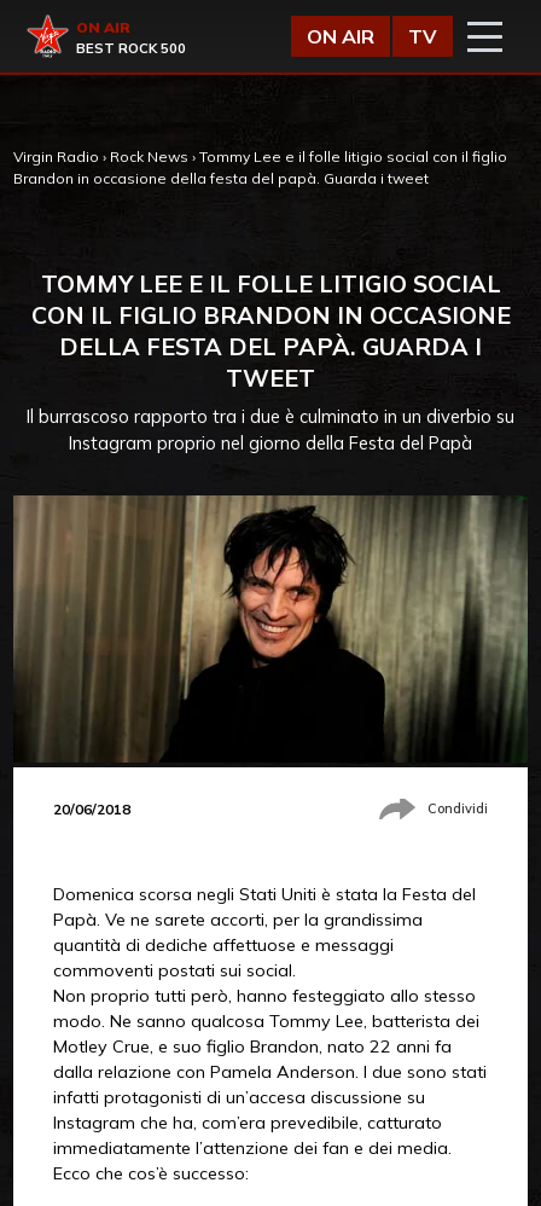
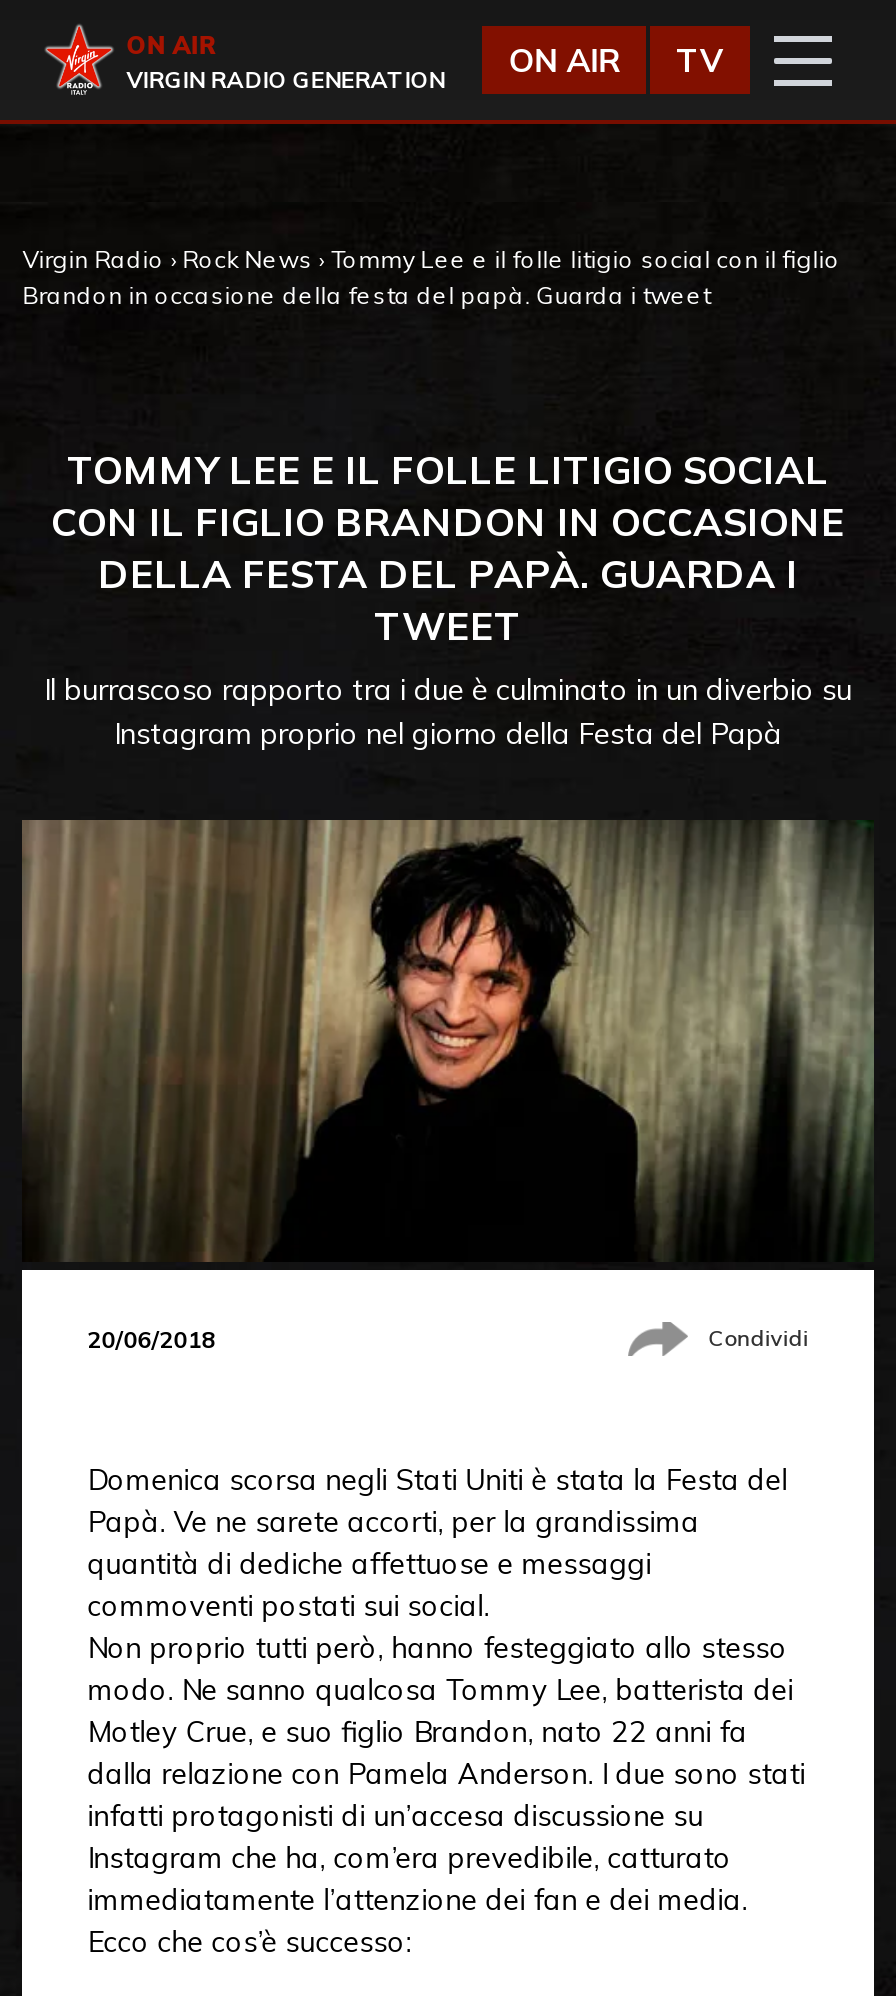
[76,40,186,57] BEST ROCK 500 -> [126,66,444,94] VIRGIN RADIO GENERATION

